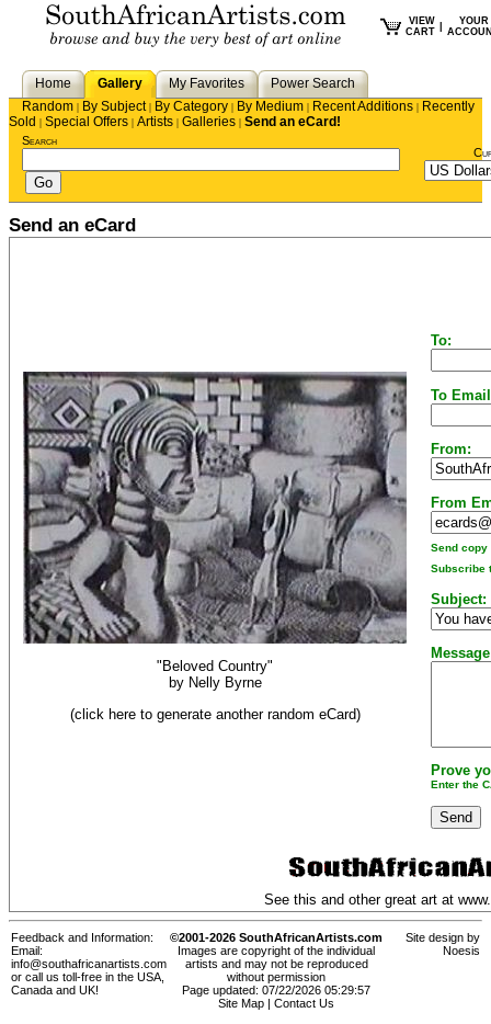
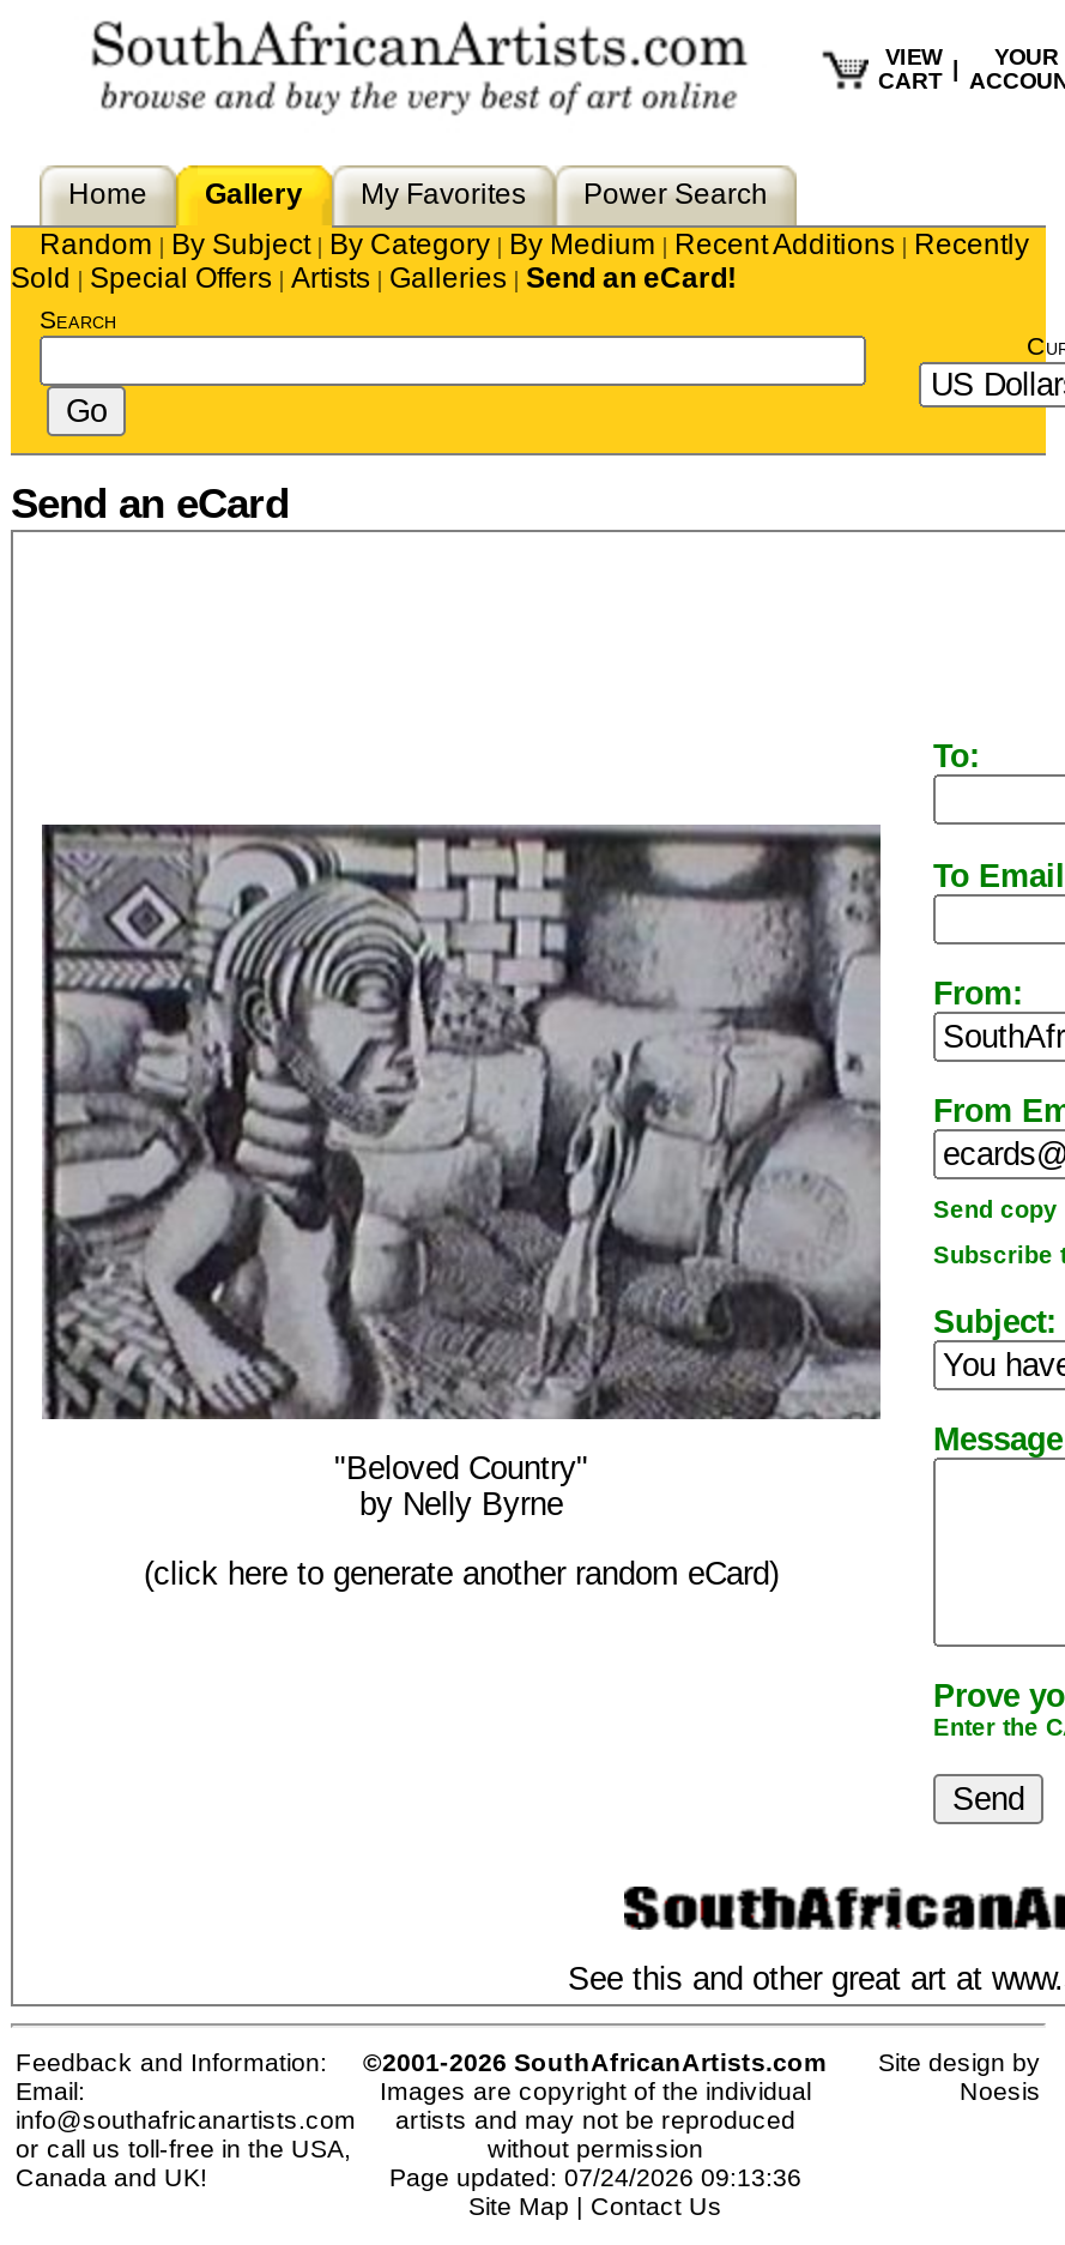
[182,984,370,997] Page updated: 07/22/2026 05:29:57 -> [389,2163,801,2192] Page updated: 07/24/2026 09:13:36

